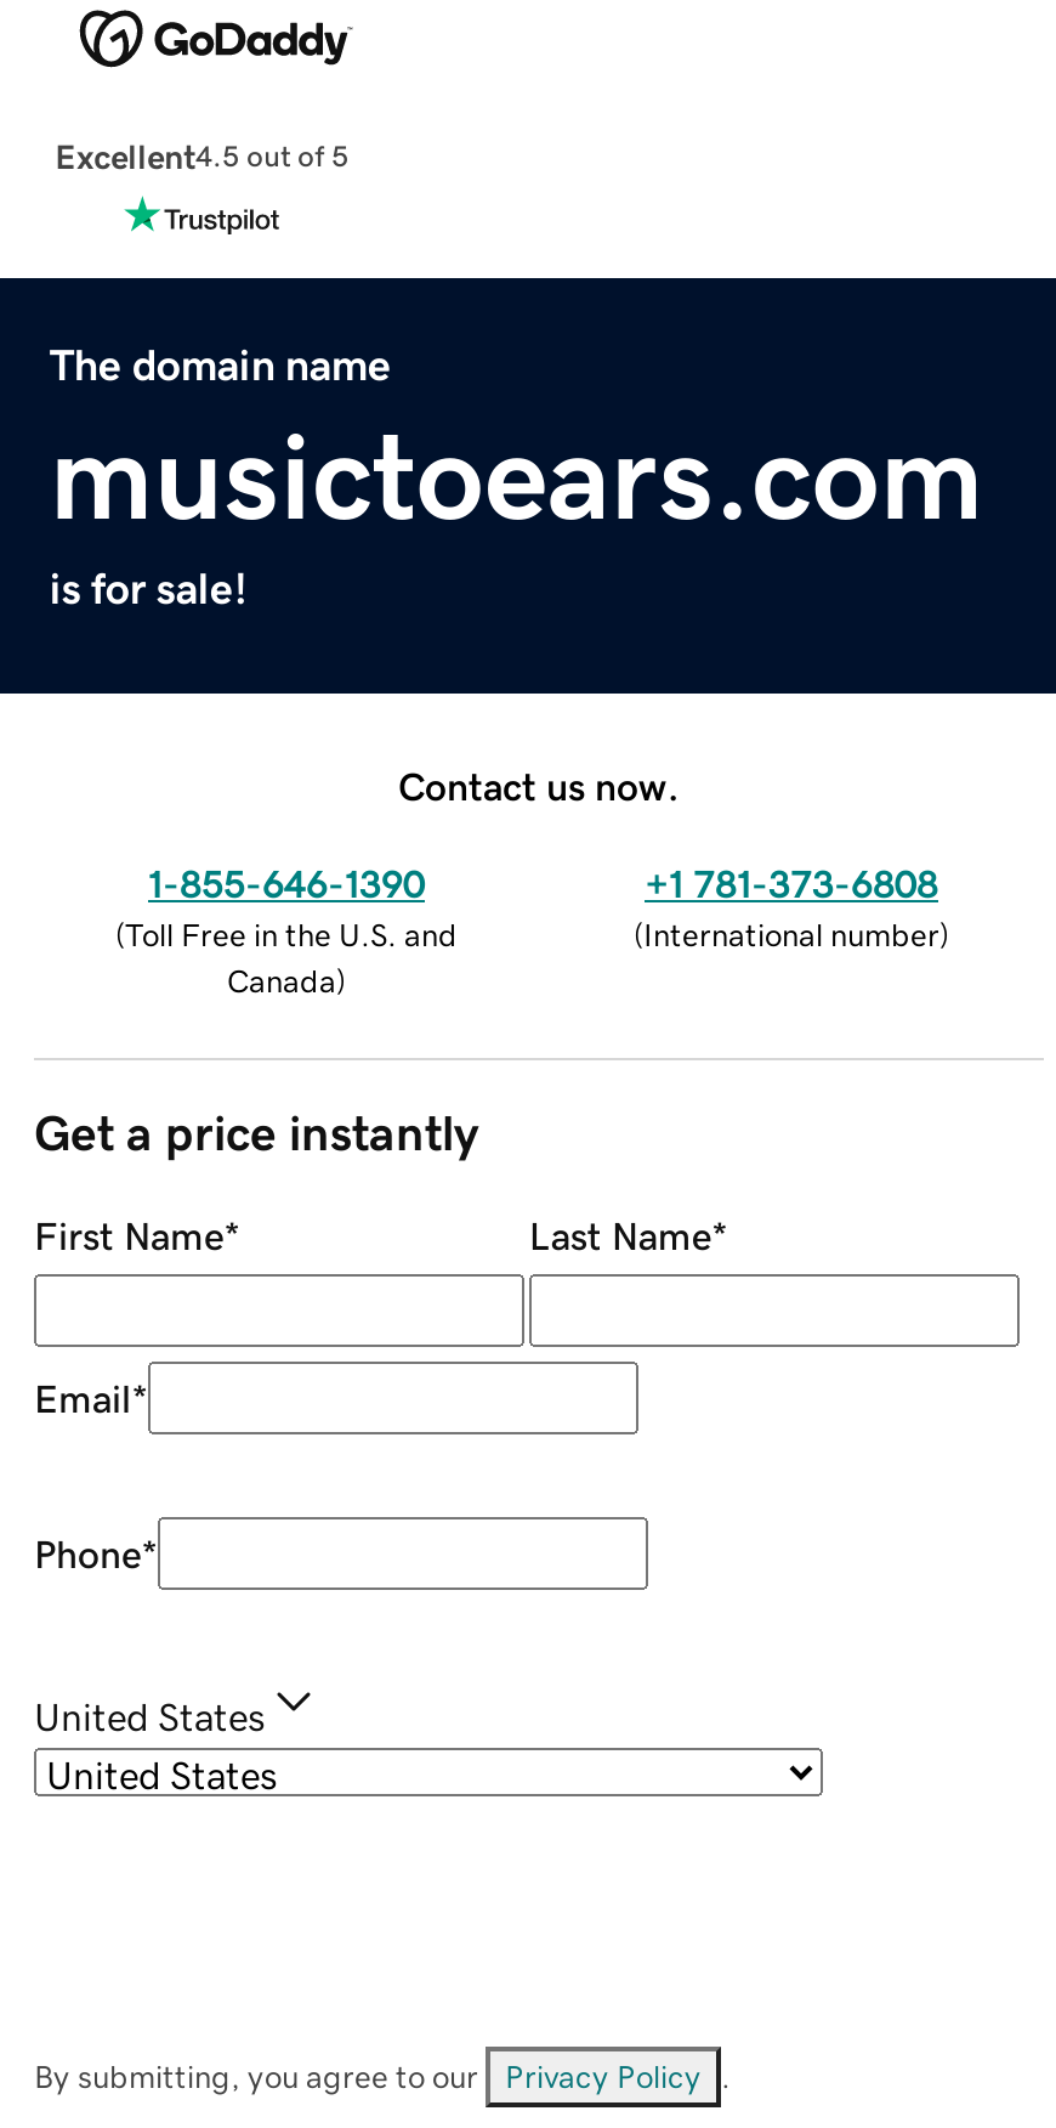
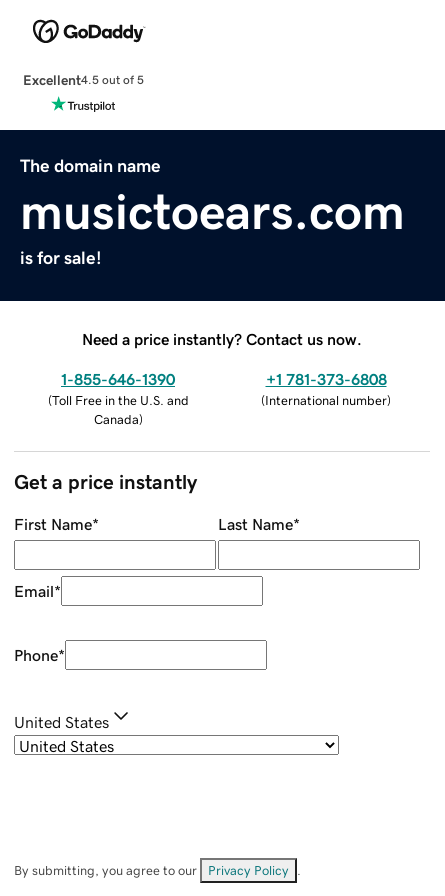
[398,765,680,804] Contact us now. -> [82,331,362,347] Need a price instantly? Contact us now.

